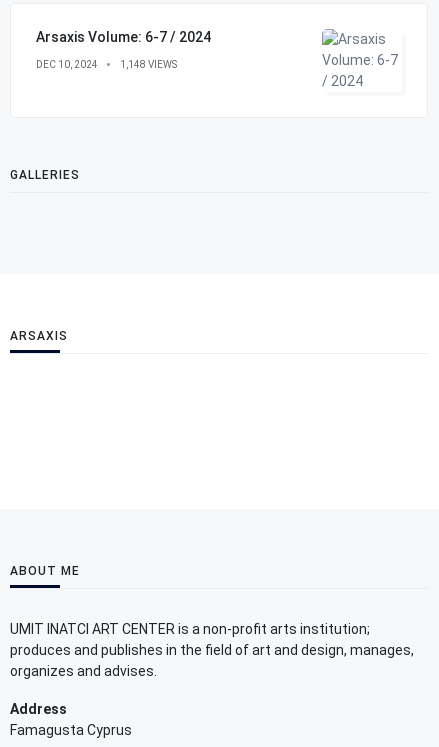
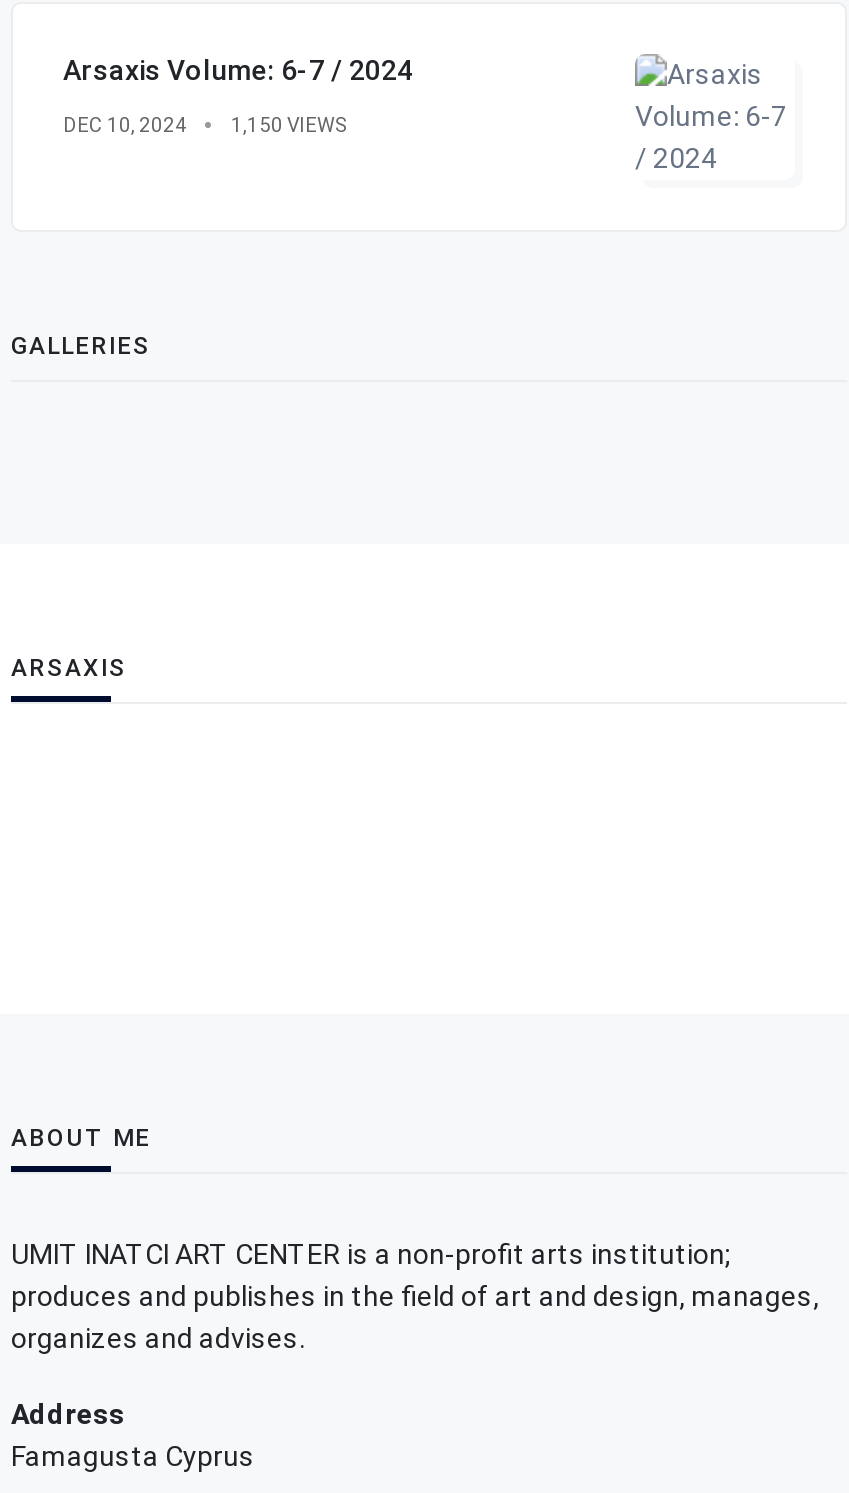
[120,59,177,70] 1,148 VIEWS -> [231,113,345,135] 1,150 VIEWS

